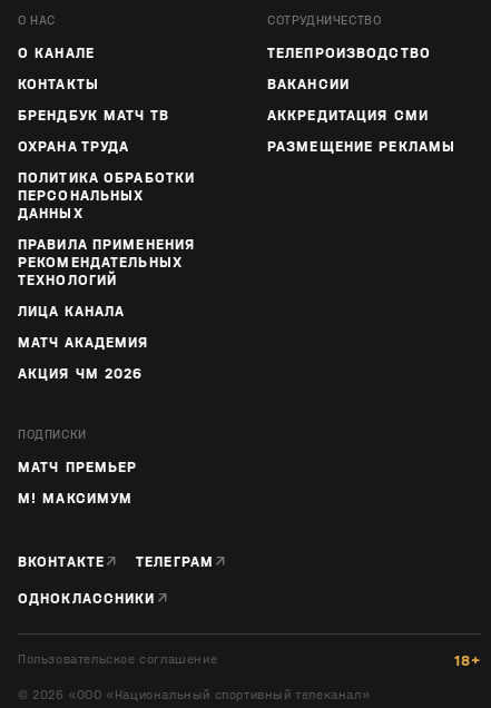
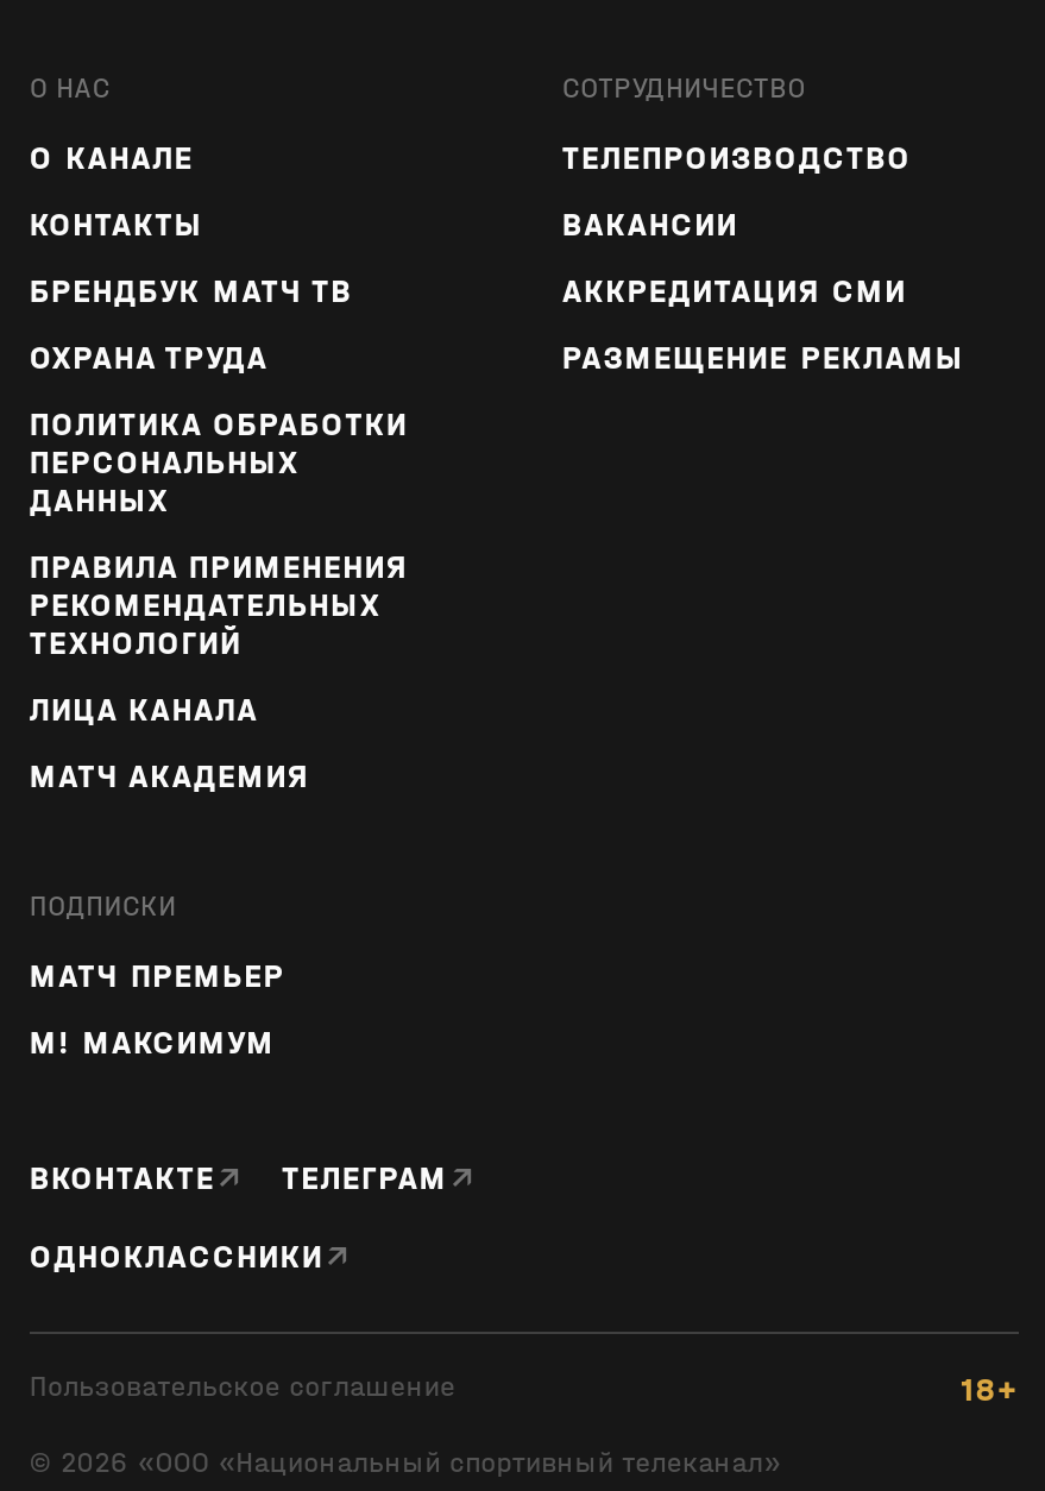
[18,364,143,383] АКЦИЯ ЧМ 2026 -> none

